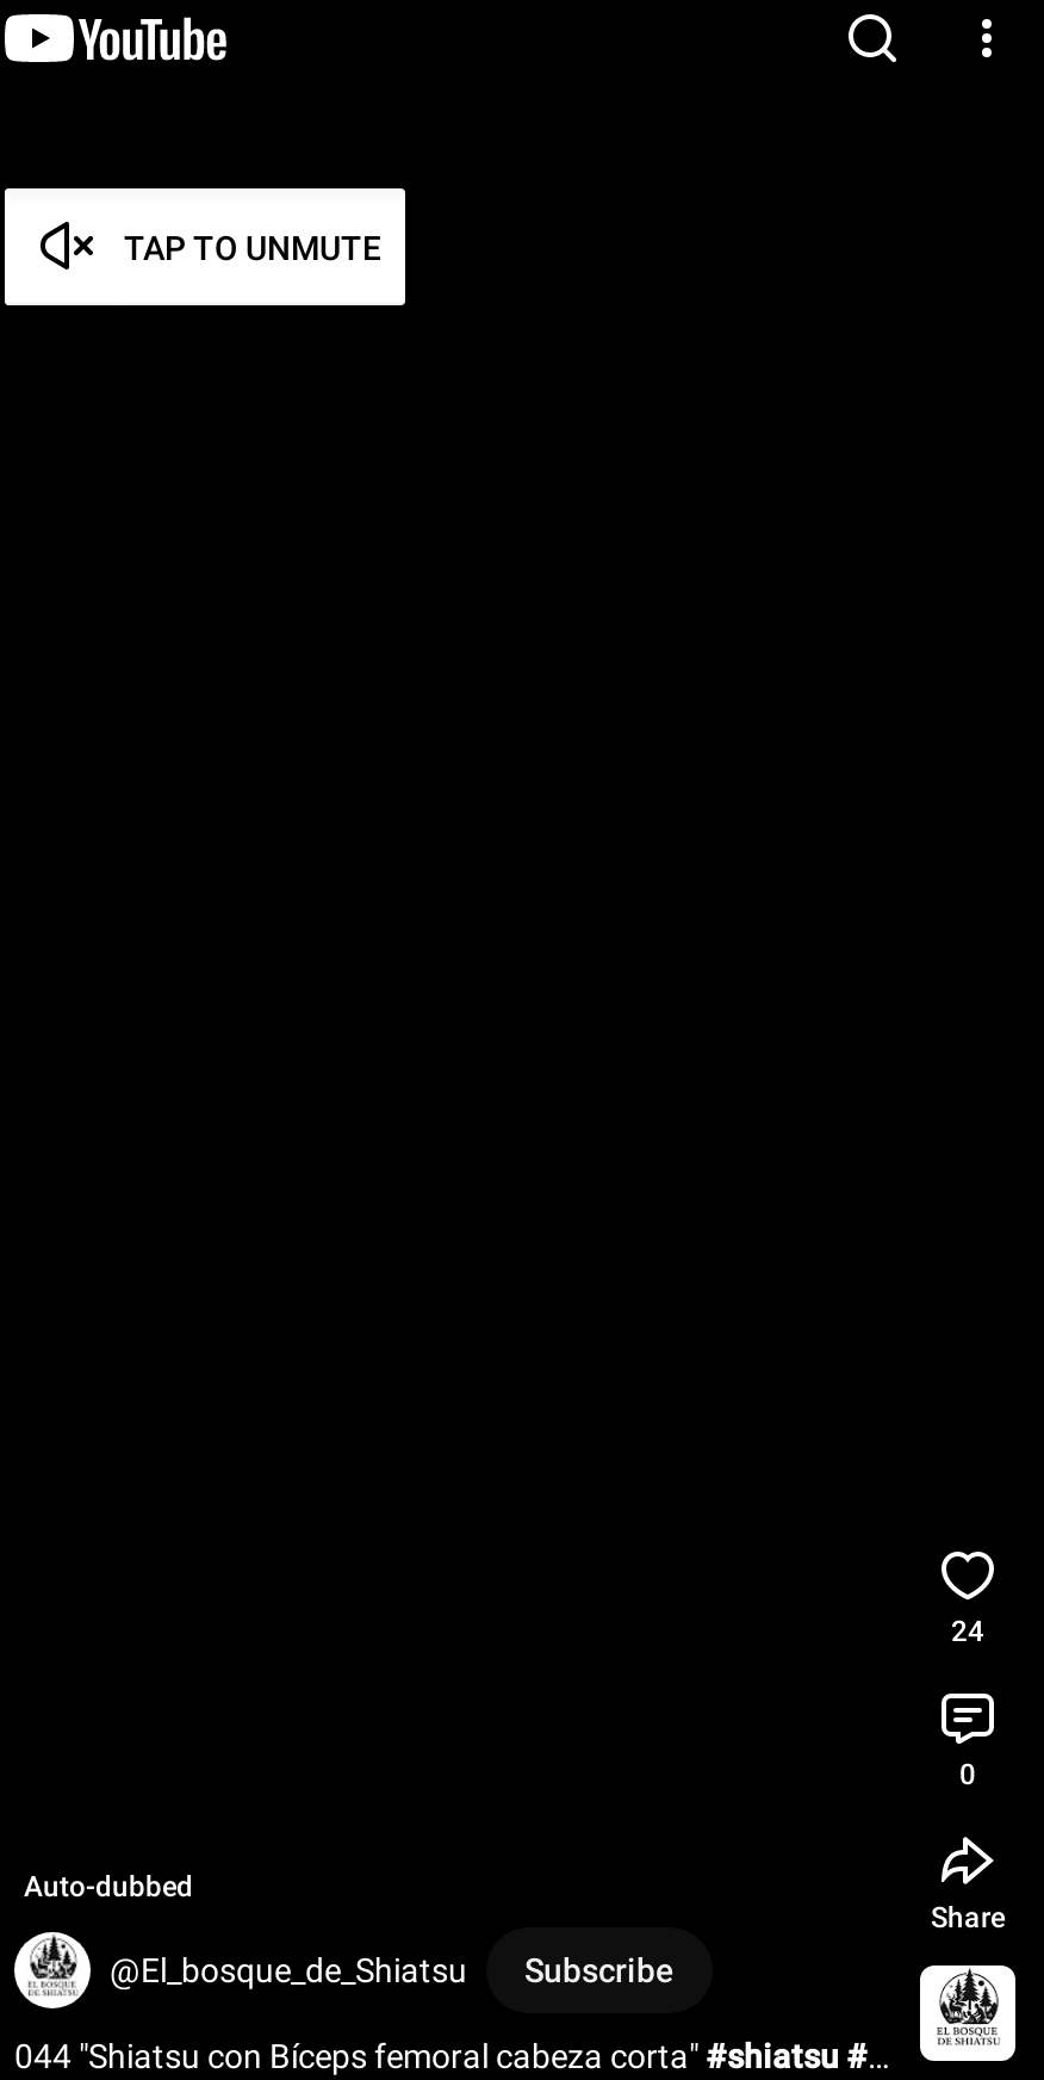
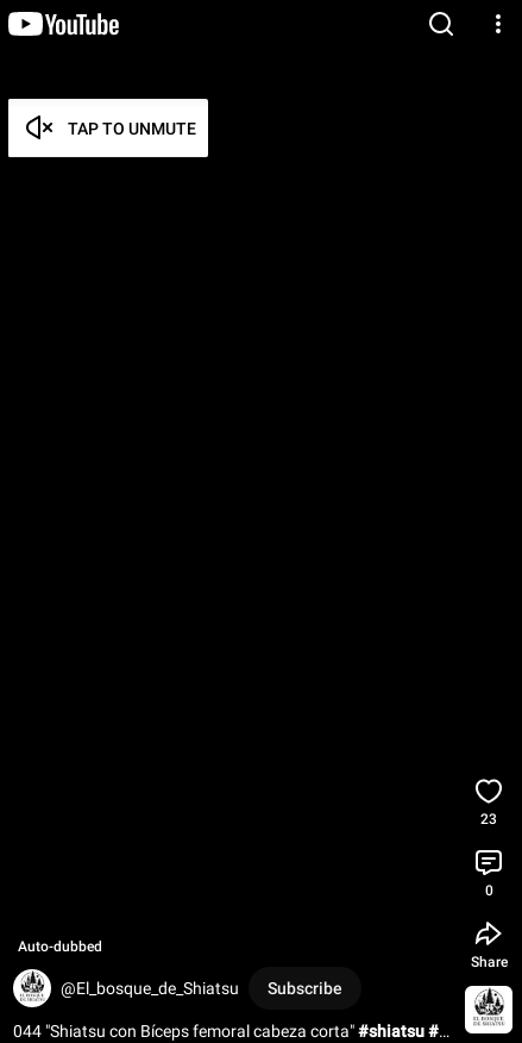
[951,1615,984,1648] 24 -> [480,811,497,827] 23

